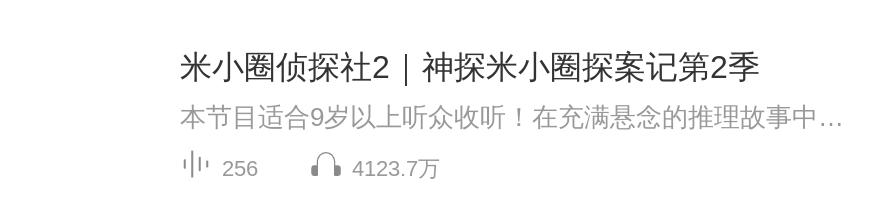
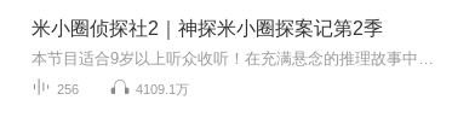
[352,156,440,180] 4123.7万 -> [136,82,189,96] 4109.1万

